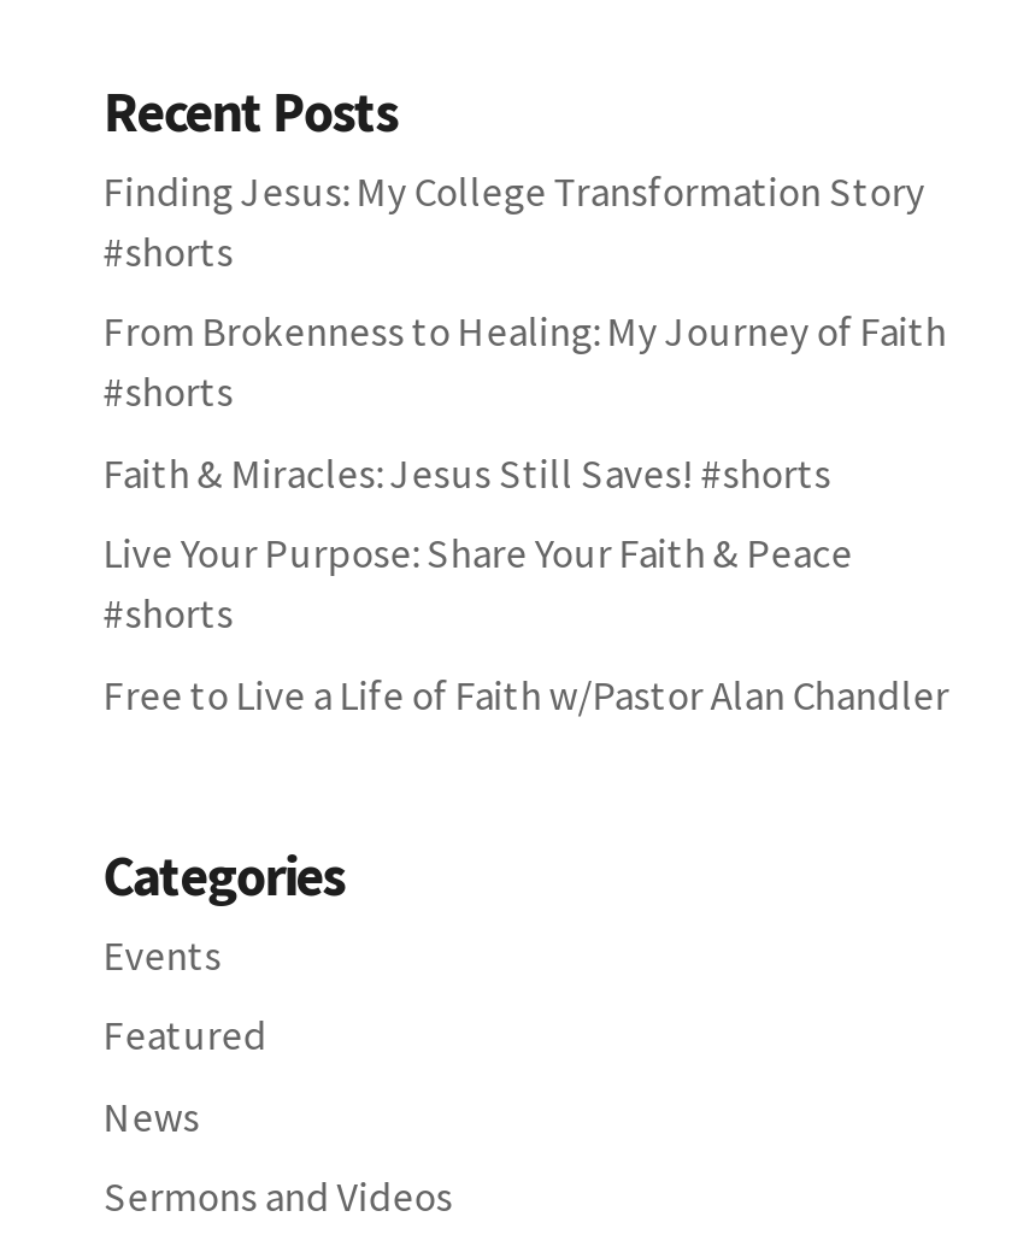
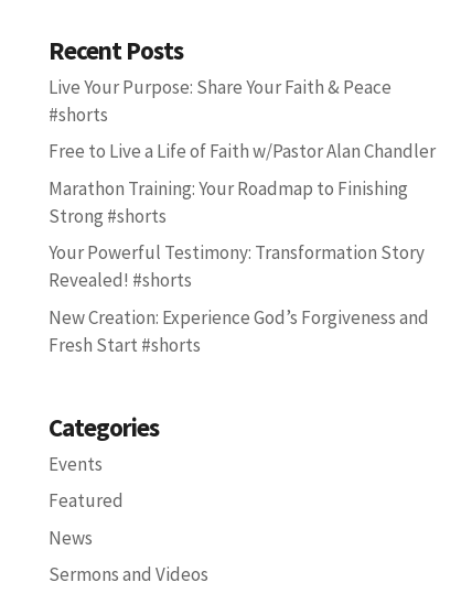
[103,165,947,500] Finding Jesus: My College Transformation Story | #shorts | From Brokenness to Healing: My Journey of Faith | #shorts | Faith & Miracles: Jesus Still Saves! #shorts -> none
moved [103,527,949,721] -> [48,75,435,163]: Live Your Purpose: Share Your Faith & Peace | #shorts | Free to Live a Life of Faith w/Pastor Alan Chandler
none -> [48,176,429,357] Marathon Training: Your Roadmap to Finishing | Strong #shorts | Your Powerful Testimony: Transformation Story | Revealed! #shorts | New Creation: Experience God’s Forgiveness and | Fresh Start #shorts

